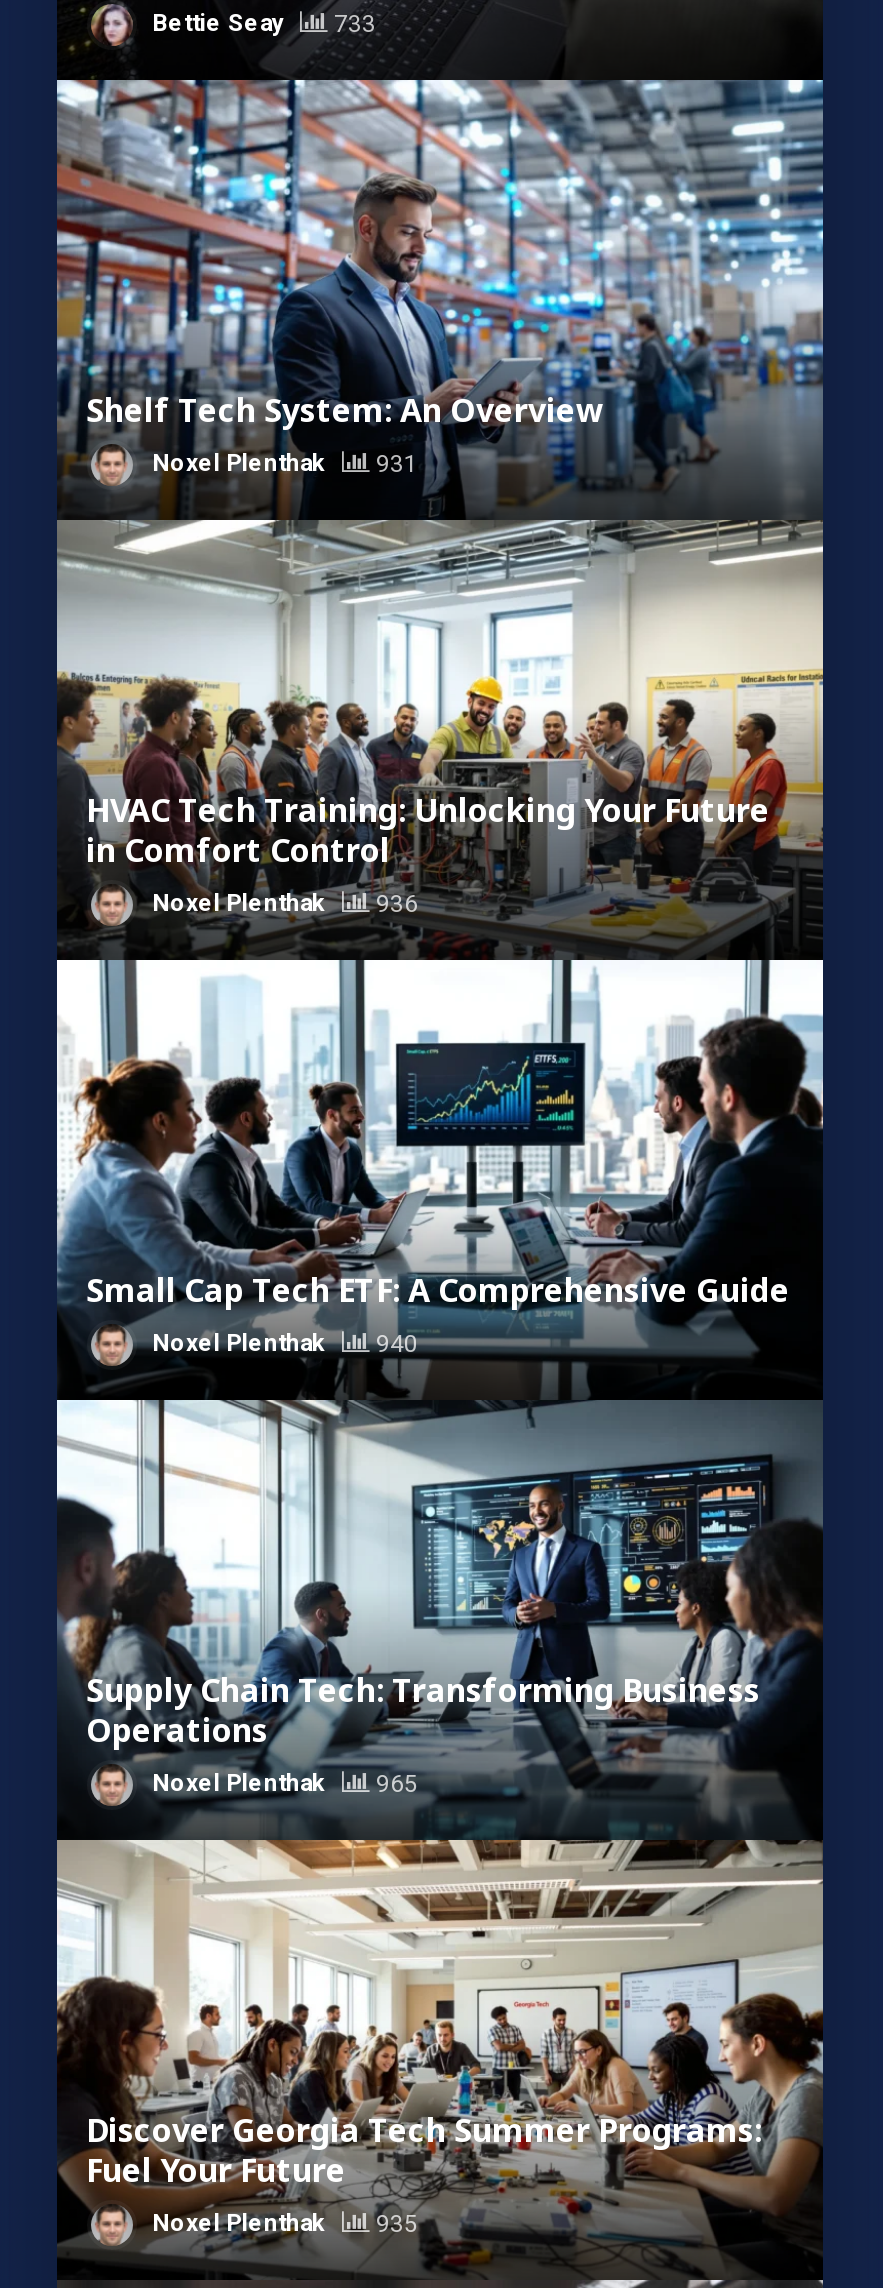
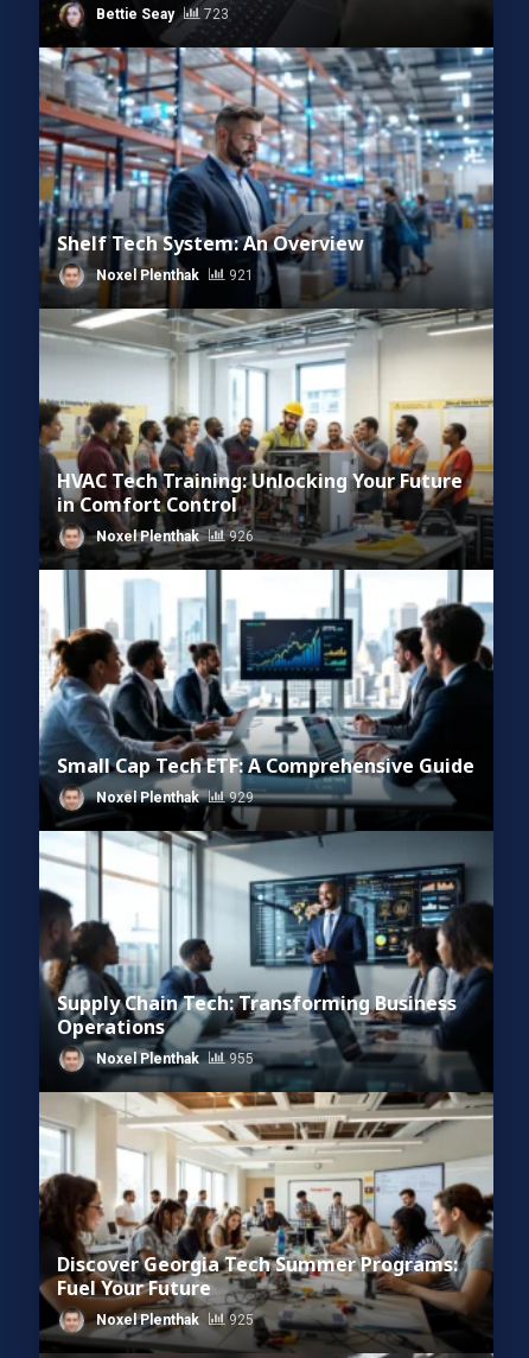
[146,10,376,38] Bettie Seay 733 -> [92,6,228,23] Bettie Seay 723
[146,450,418,478] Noxel Plenthak 931 -> [92,267,253,284] Noxel Plenthak 921
[146,890,418,918] Noxel Plenthak 936 -> [92,528,253,545] Noxel Plenthak 926
[146,1330,418,1358] Noxel Plenthak 940 -> [92,790,253,806] Noxel Plenthak 929
[146,1770,418,1798] Noxel Plenthak 965 -> [92,1051,253,1067] Noxel Plenthak 955
[146,2210,418,2238] Noxel Plenthak 935 -> [92,1312,253,1328] Noxel Plenthak 925

